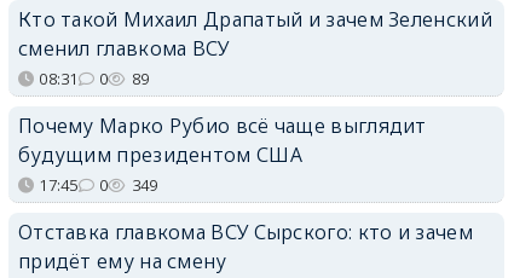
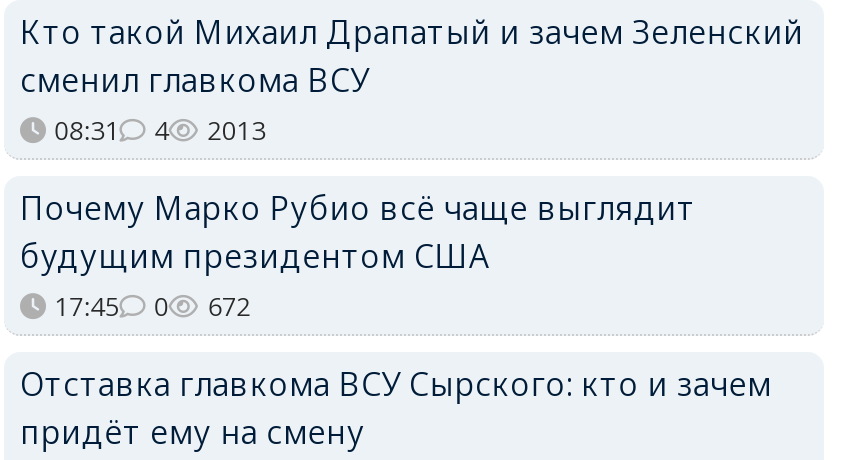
[99,68,108,89] 0 -> [154,112,169,148] 4
[131,68,149,89] 89 -> [207,112,266,148] 2013
[39,174,158,196] 17:45 0 349 -> [55,288,251,324] 17:45 0 672

